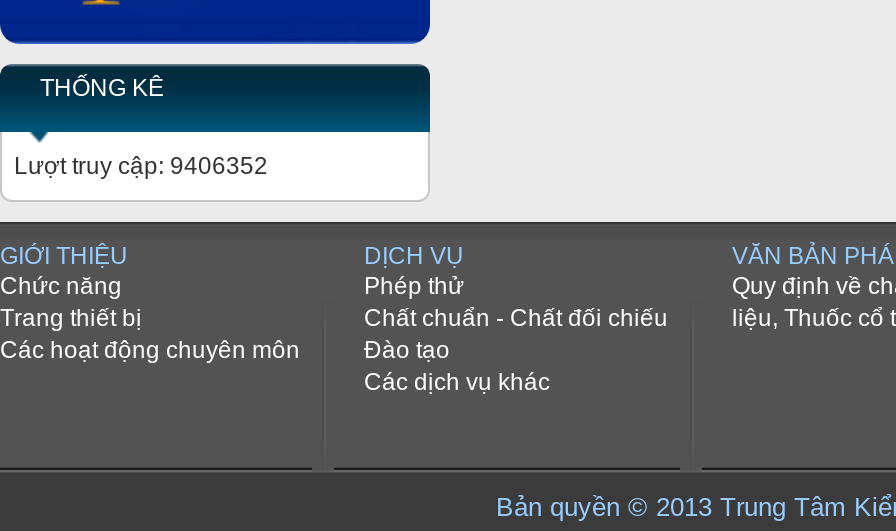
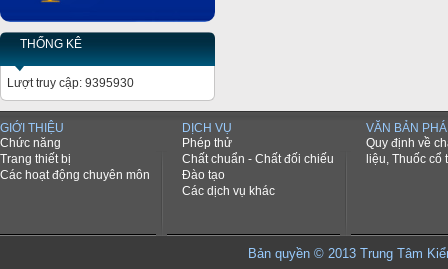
[2,152,268,180] Lượt truy cập: 9406352 -> [1,76,134,90] Lượt truy cập: 9395930

